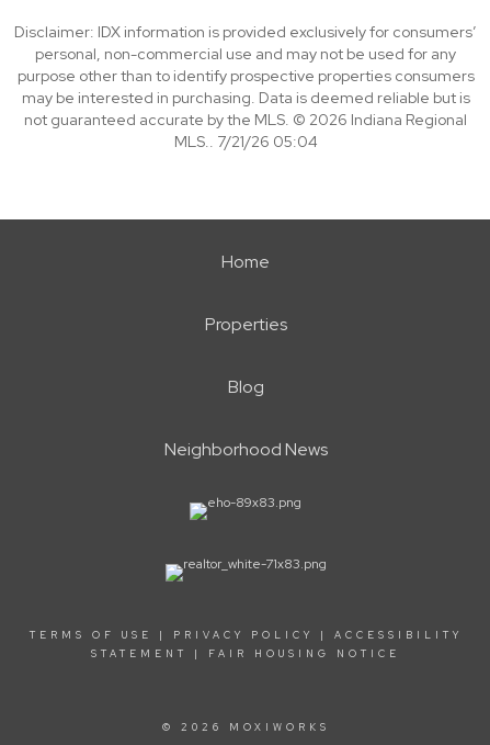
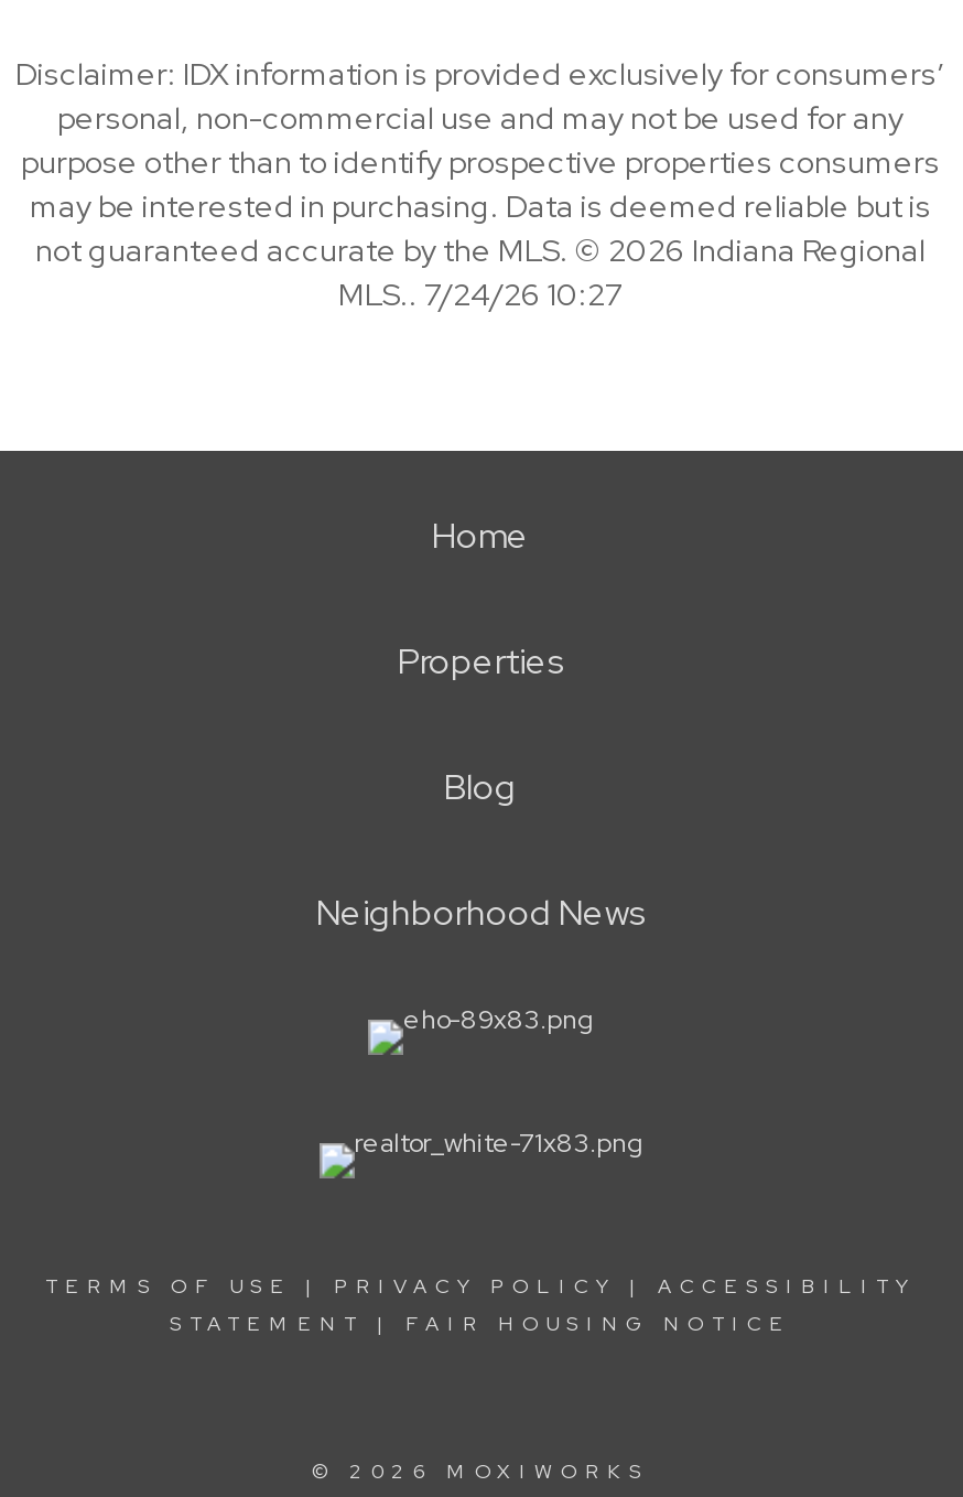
[174,132,317,151] MLS.. 7/21/26 05:04 -> [338,274,623,314] MLS.. 7/24/26 10:27

